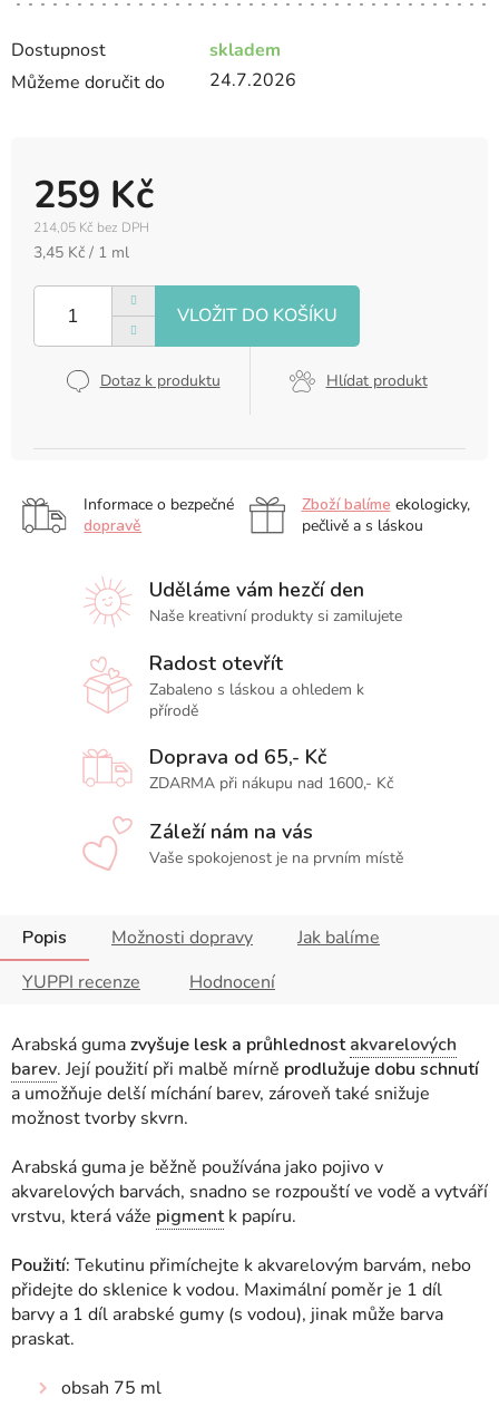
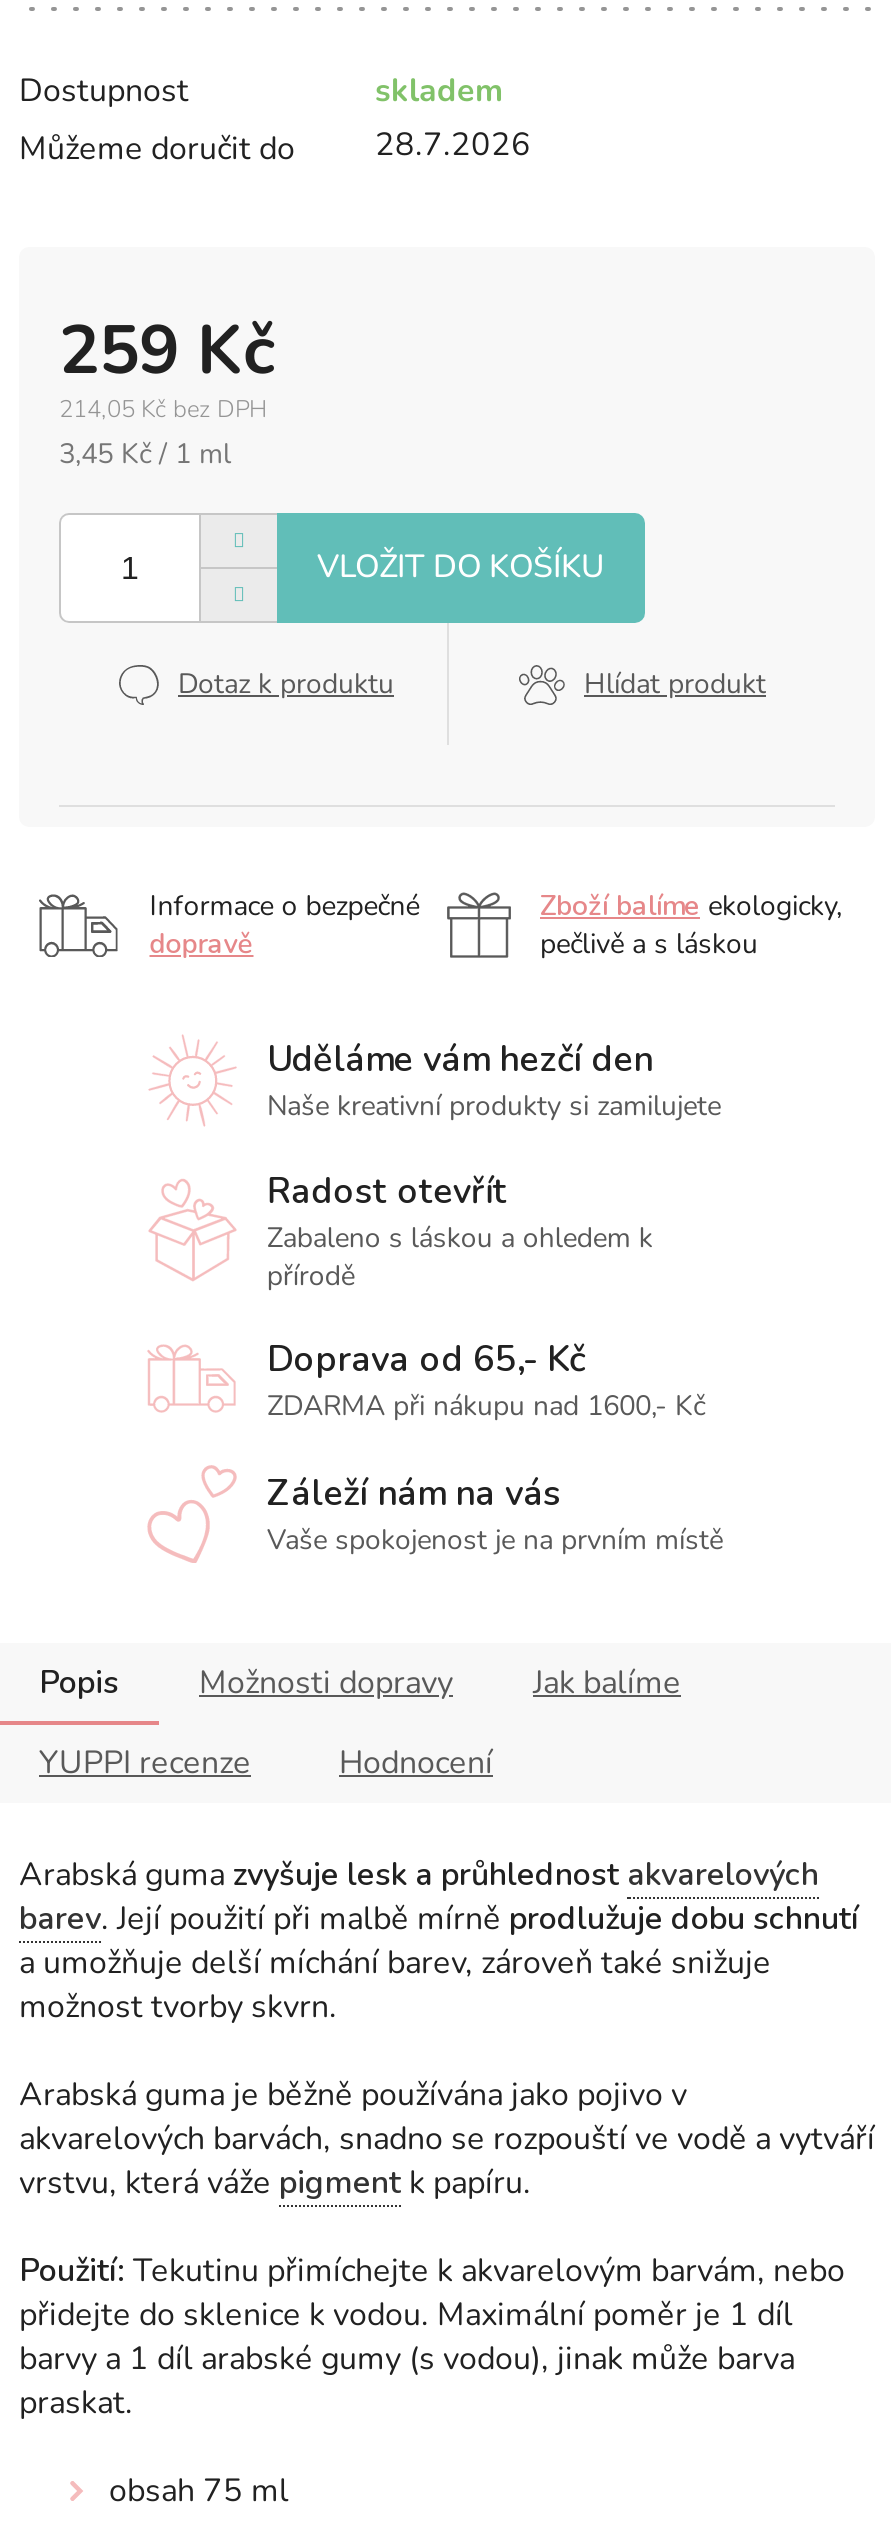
[11,68,296,95] Můžeme doručit do 24.7.2026 -> [19,123,531,171] Můžeme doručit do 28.7.2026

